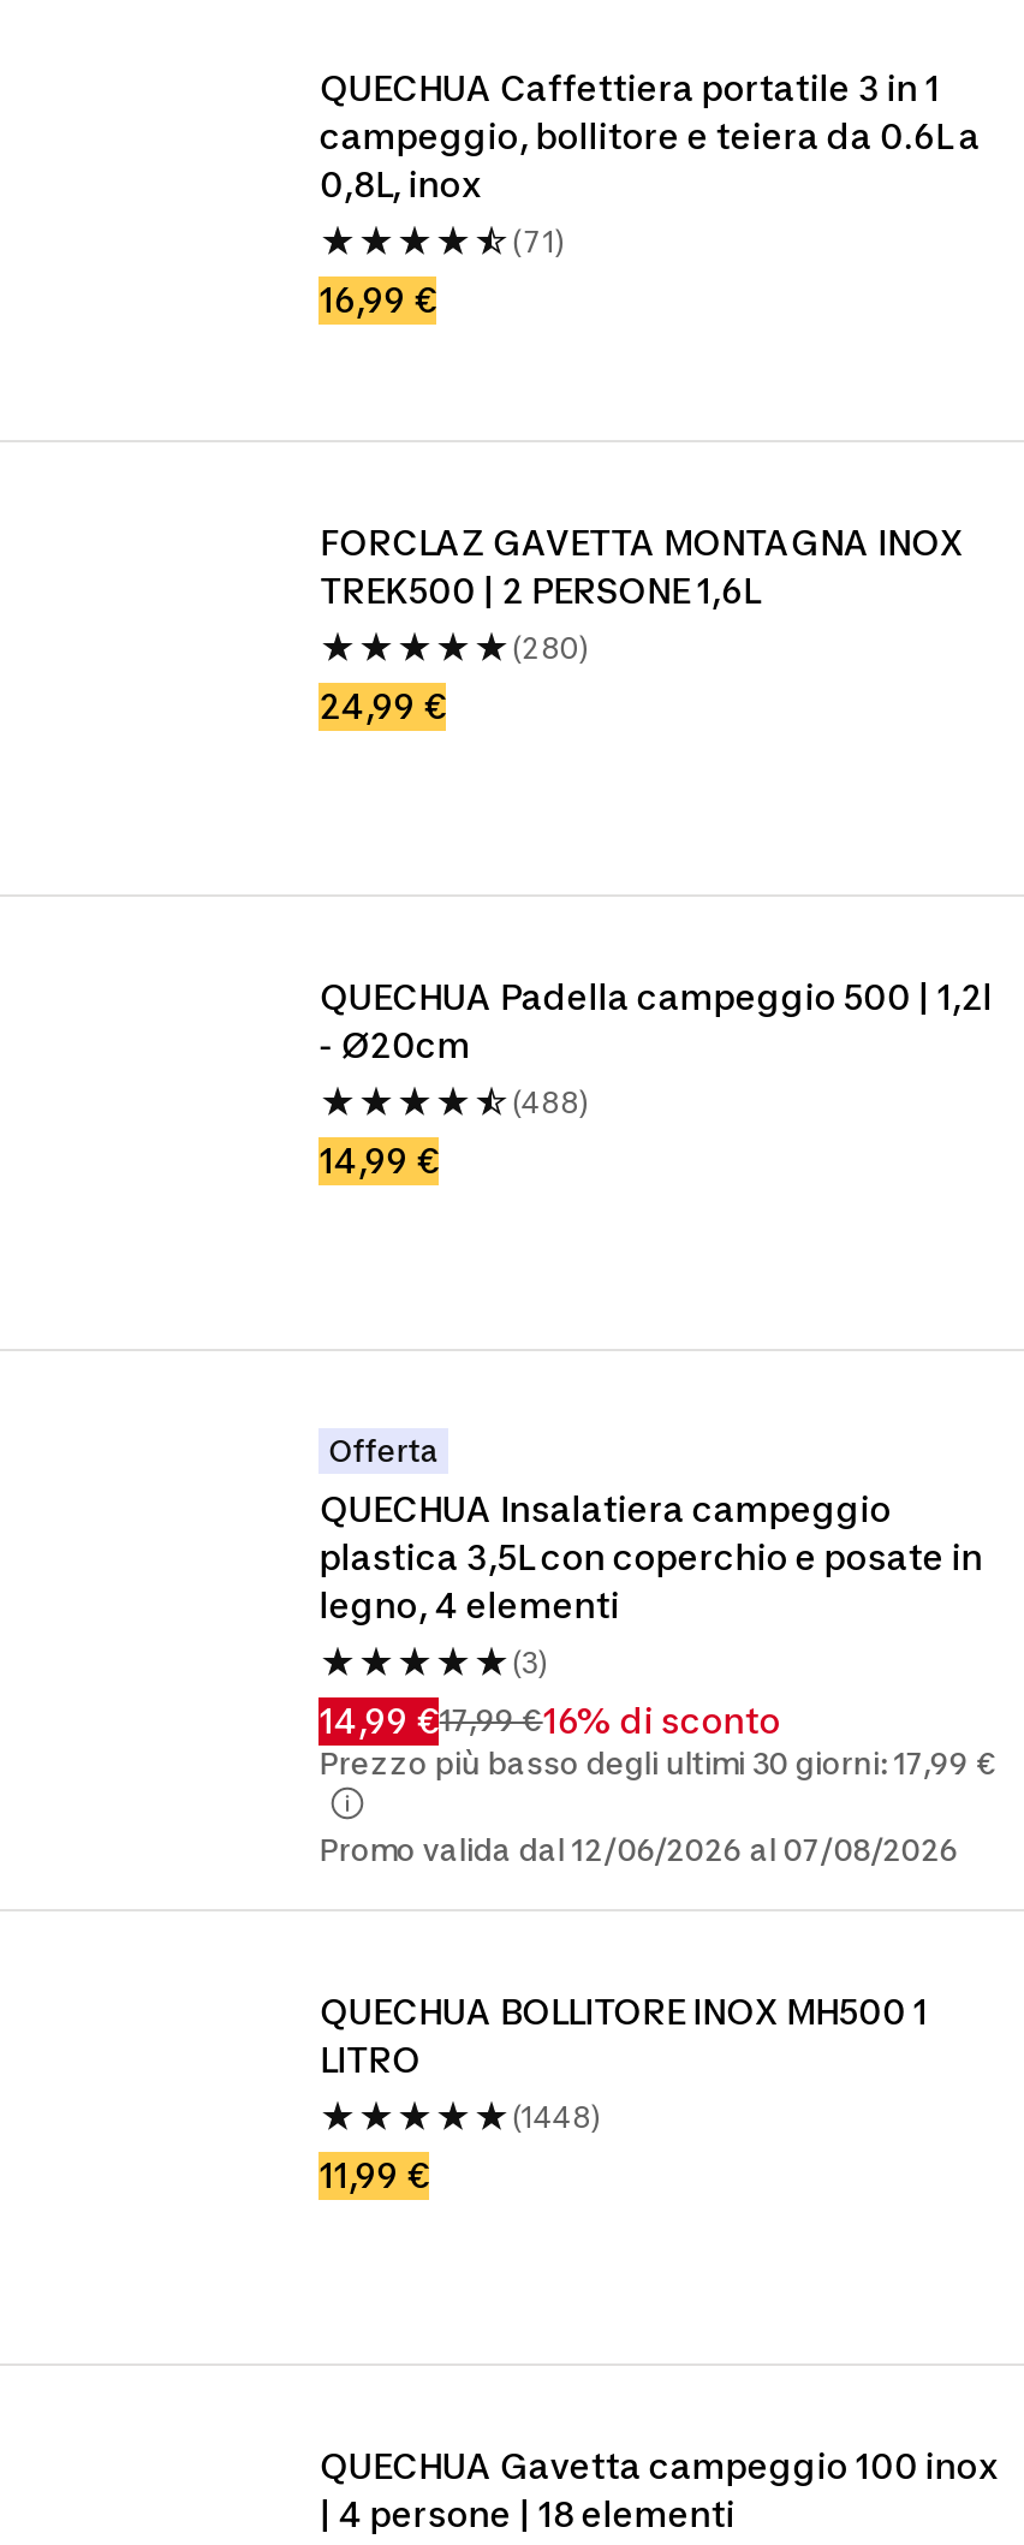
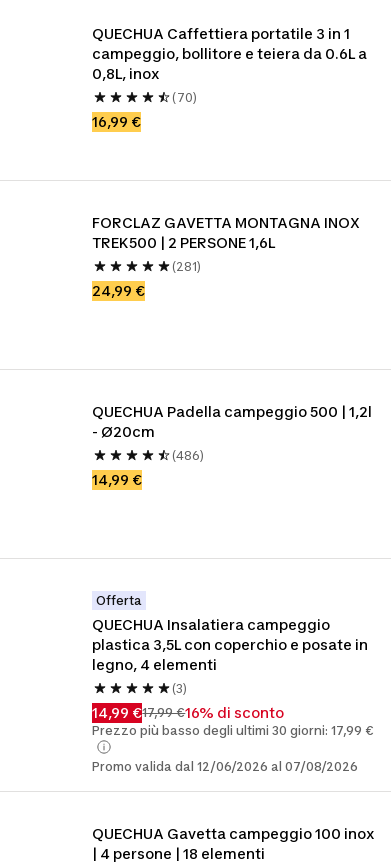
[512,223,564,259] (71) -> [172,90,197,105] (70)
[512,630,588,666] (280) -> [172,259,201,274] (281)
[512,1084,588,1120] (488) -> [172,448,204,463] (486)
[319,1991,927,2195] QUECHUA BOLLITORE INOX MH500 1 | LITRO | (1448) | 11,99 € -> none

